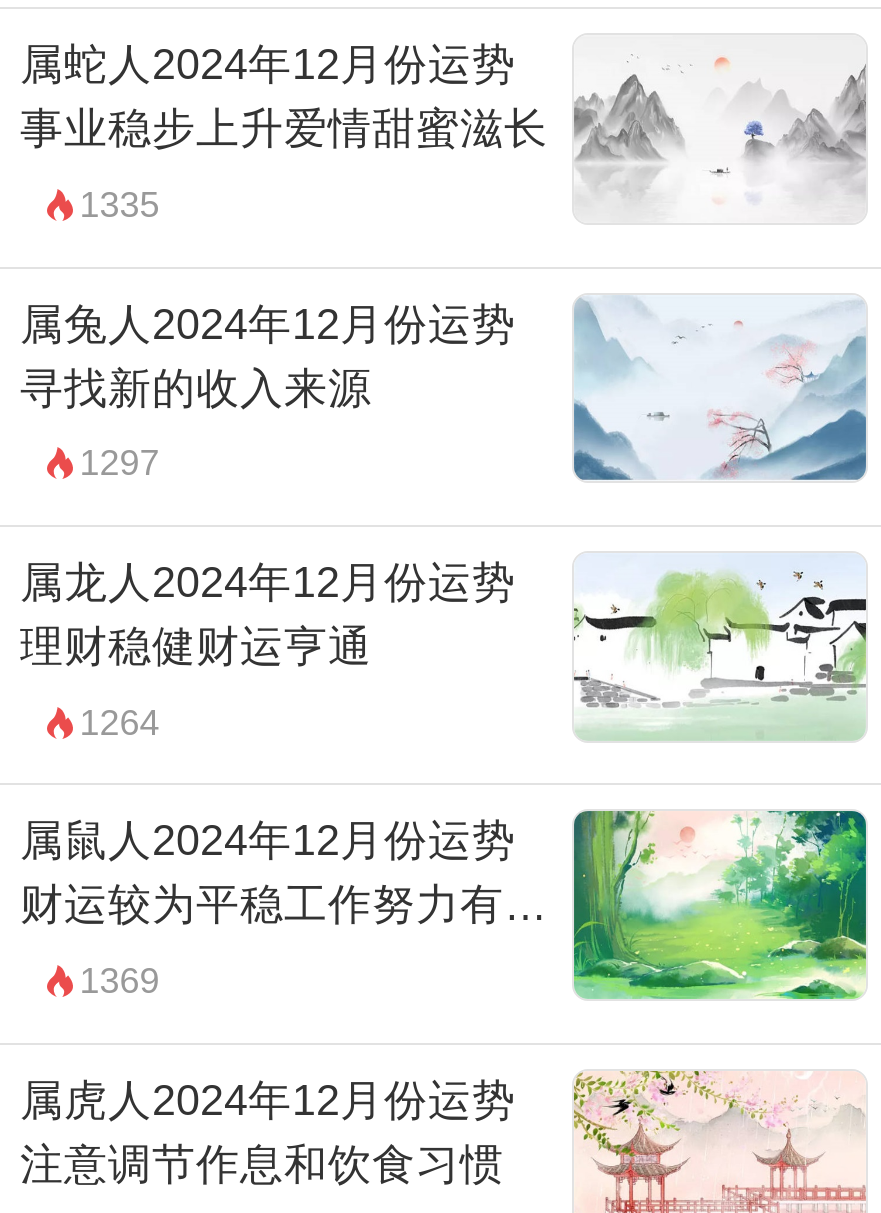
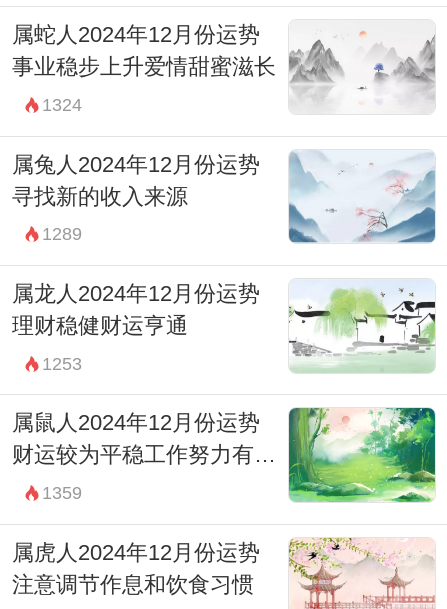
[80,184,160,224] 1335 -> [42,95,82,115] 1324
[80,443,160,483] 1297 -> [42,224,82,244] 1289
[80,702,160,742] 1264 -> [42,353,82,373] 1253
[20,946,160,1001] 报 1369 -> [12,475,82,503] 报 1359

